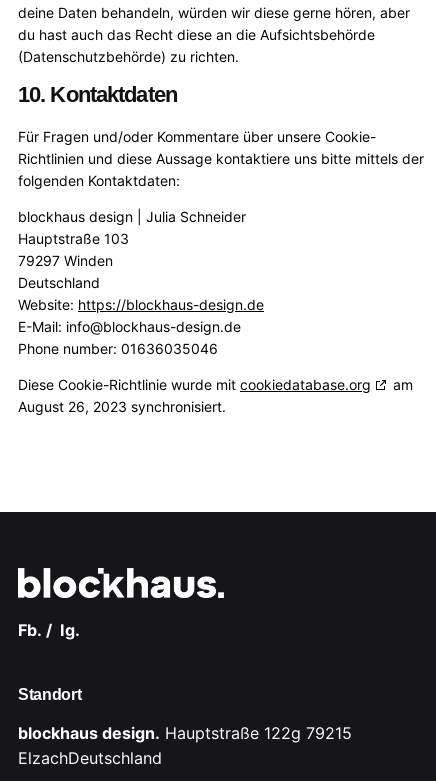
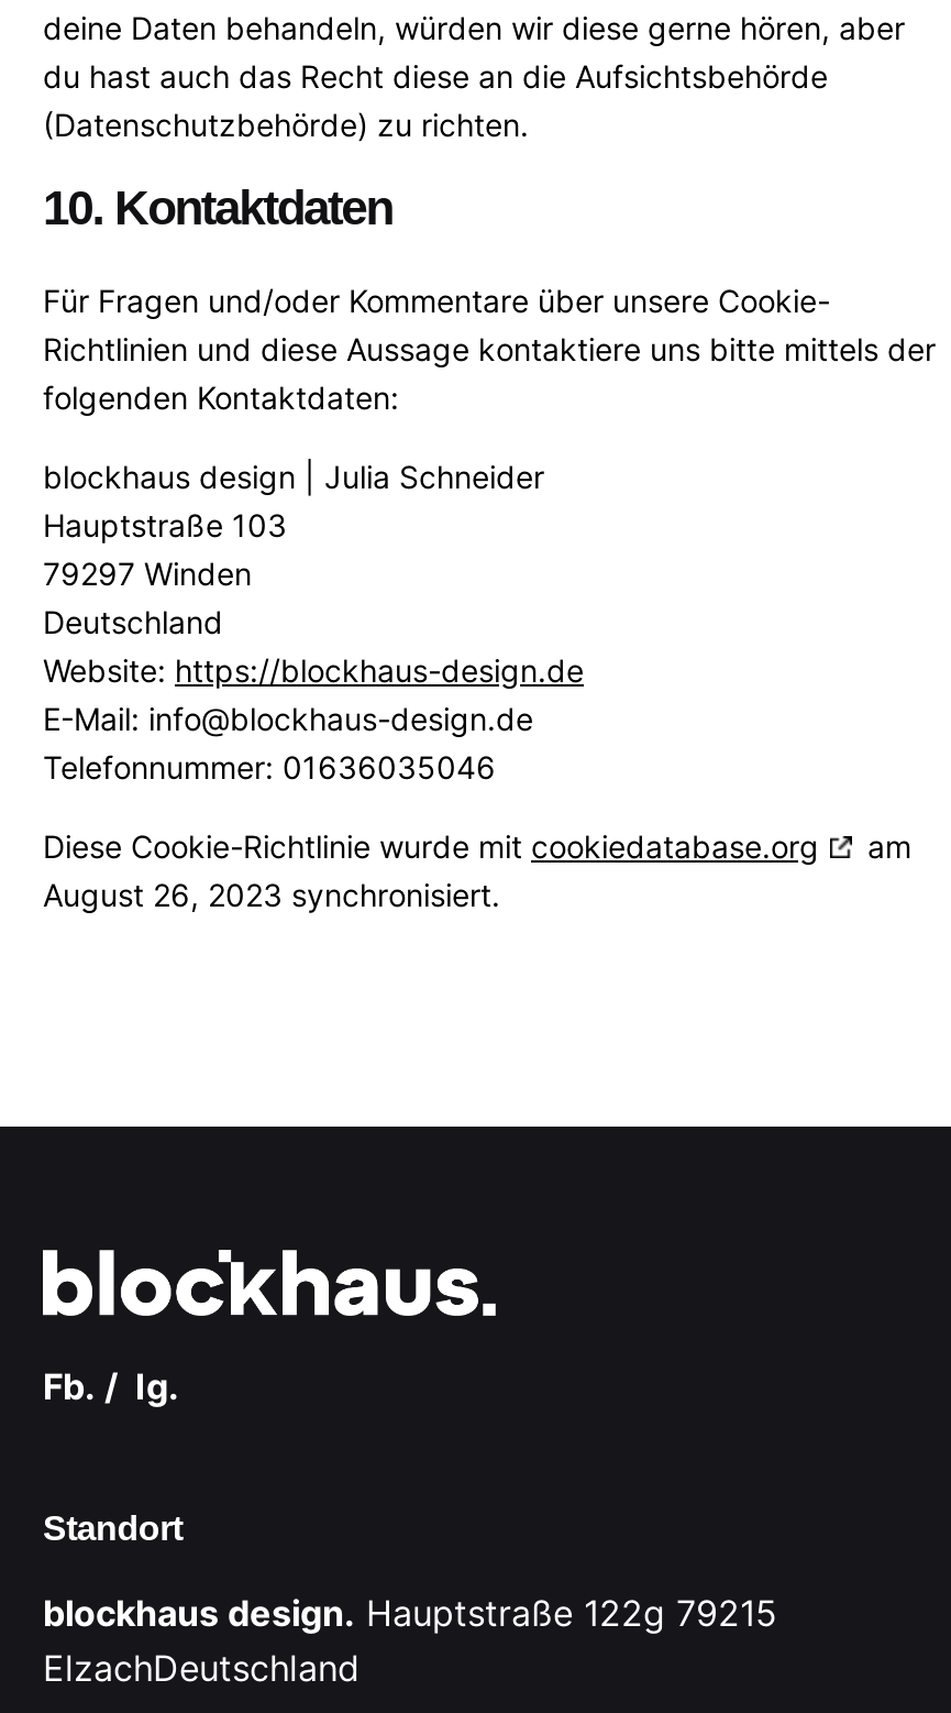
[18,340,218,357] Phone number: 01636035046 -> [43,748,496,786] Telefonnummer: 01636035046

